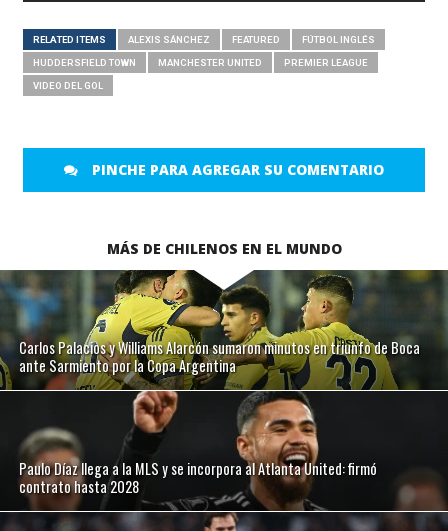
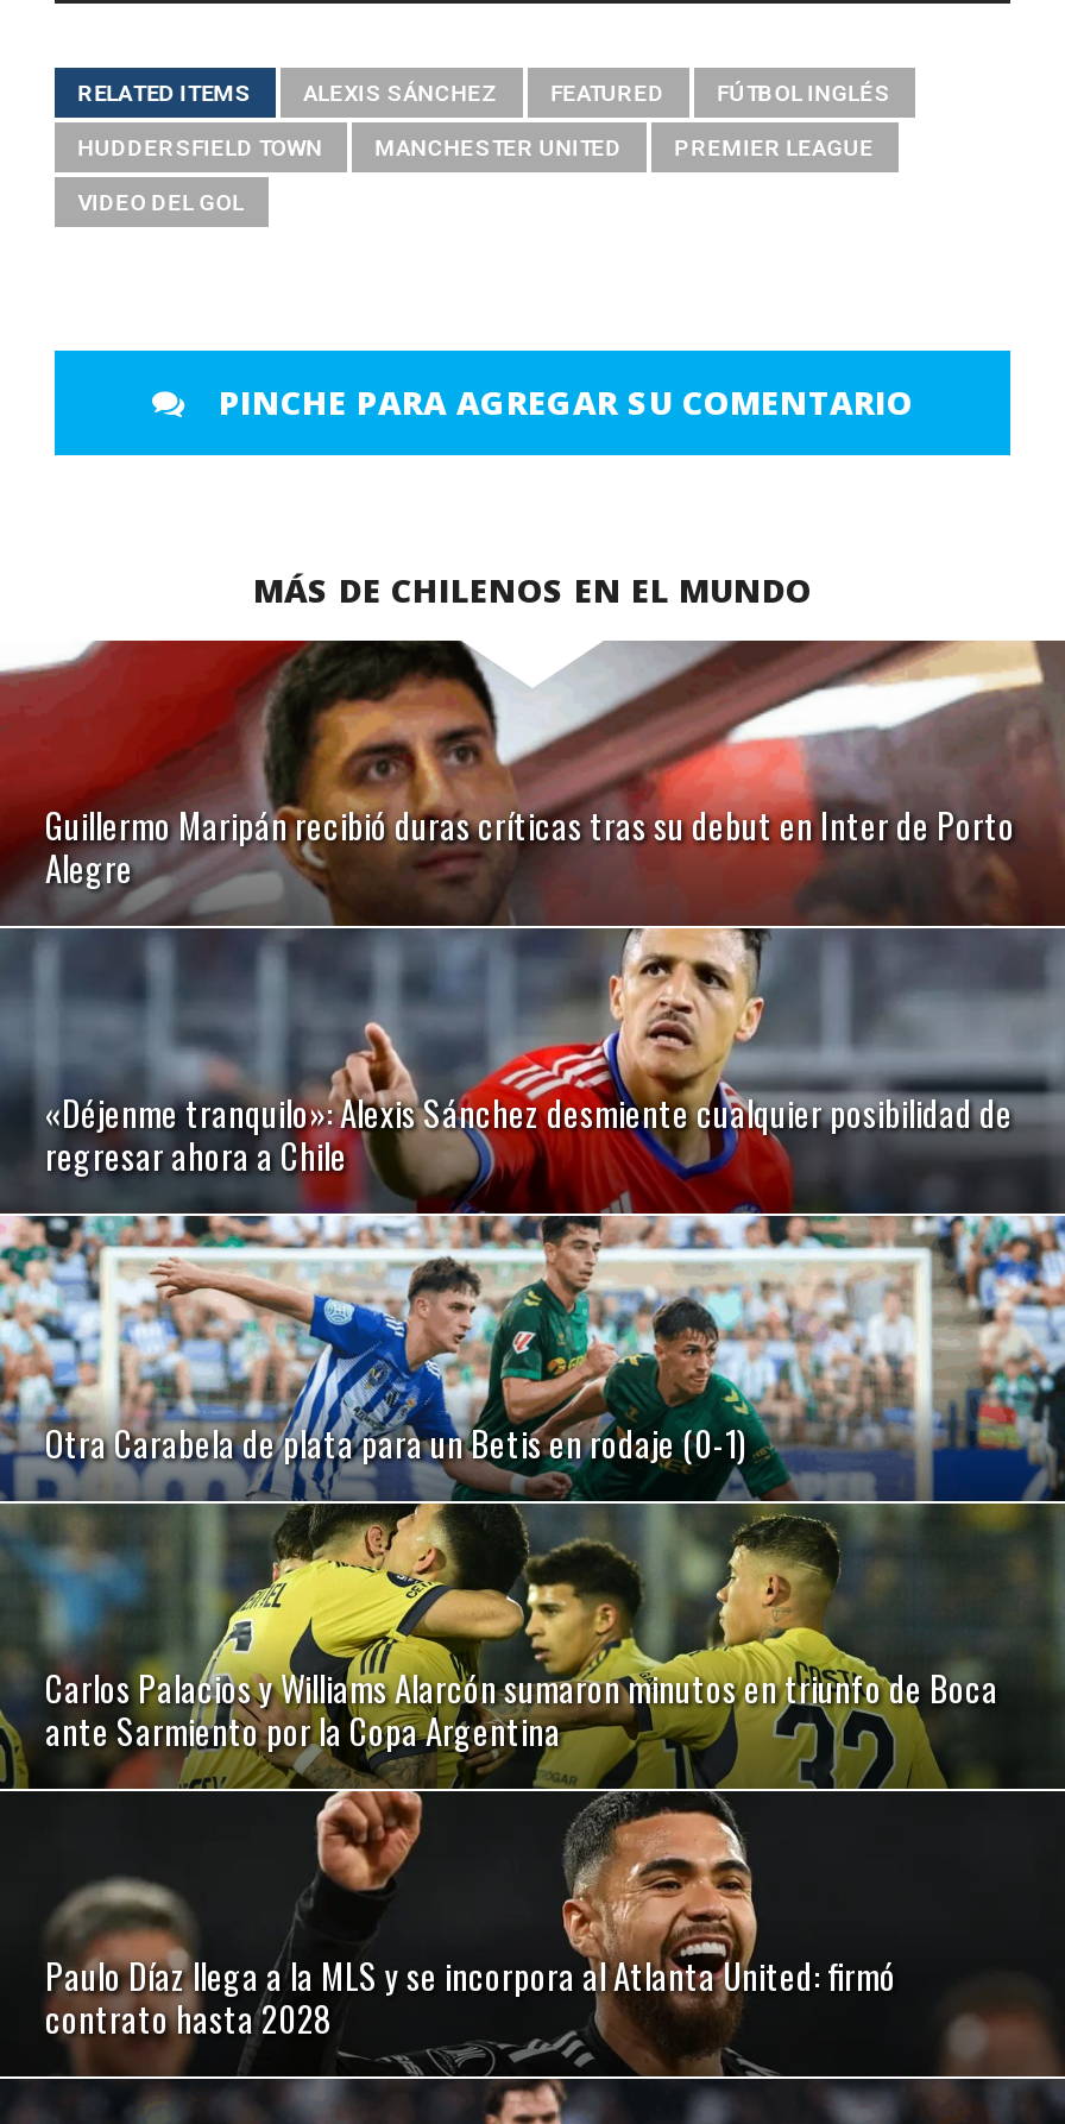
none -> [7,638,1058,1549] [image] | Guillermo Maripán recibió duras críticas tras su debut en Inter de Porto | Alegre
none -> [45,1088,1013,1180] «Déjenme tranquilo»: Alexis Sánchez desmiente cualquier posibilidad de | regresar ahora a Chile
none -> [45,1418,746,1468] Otra Carabela de plata para un Betis en rodaje (0-1)

